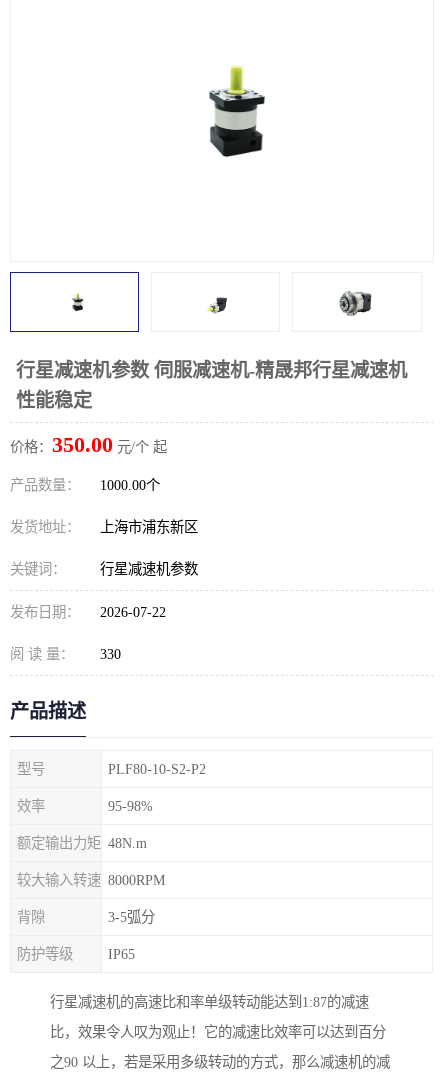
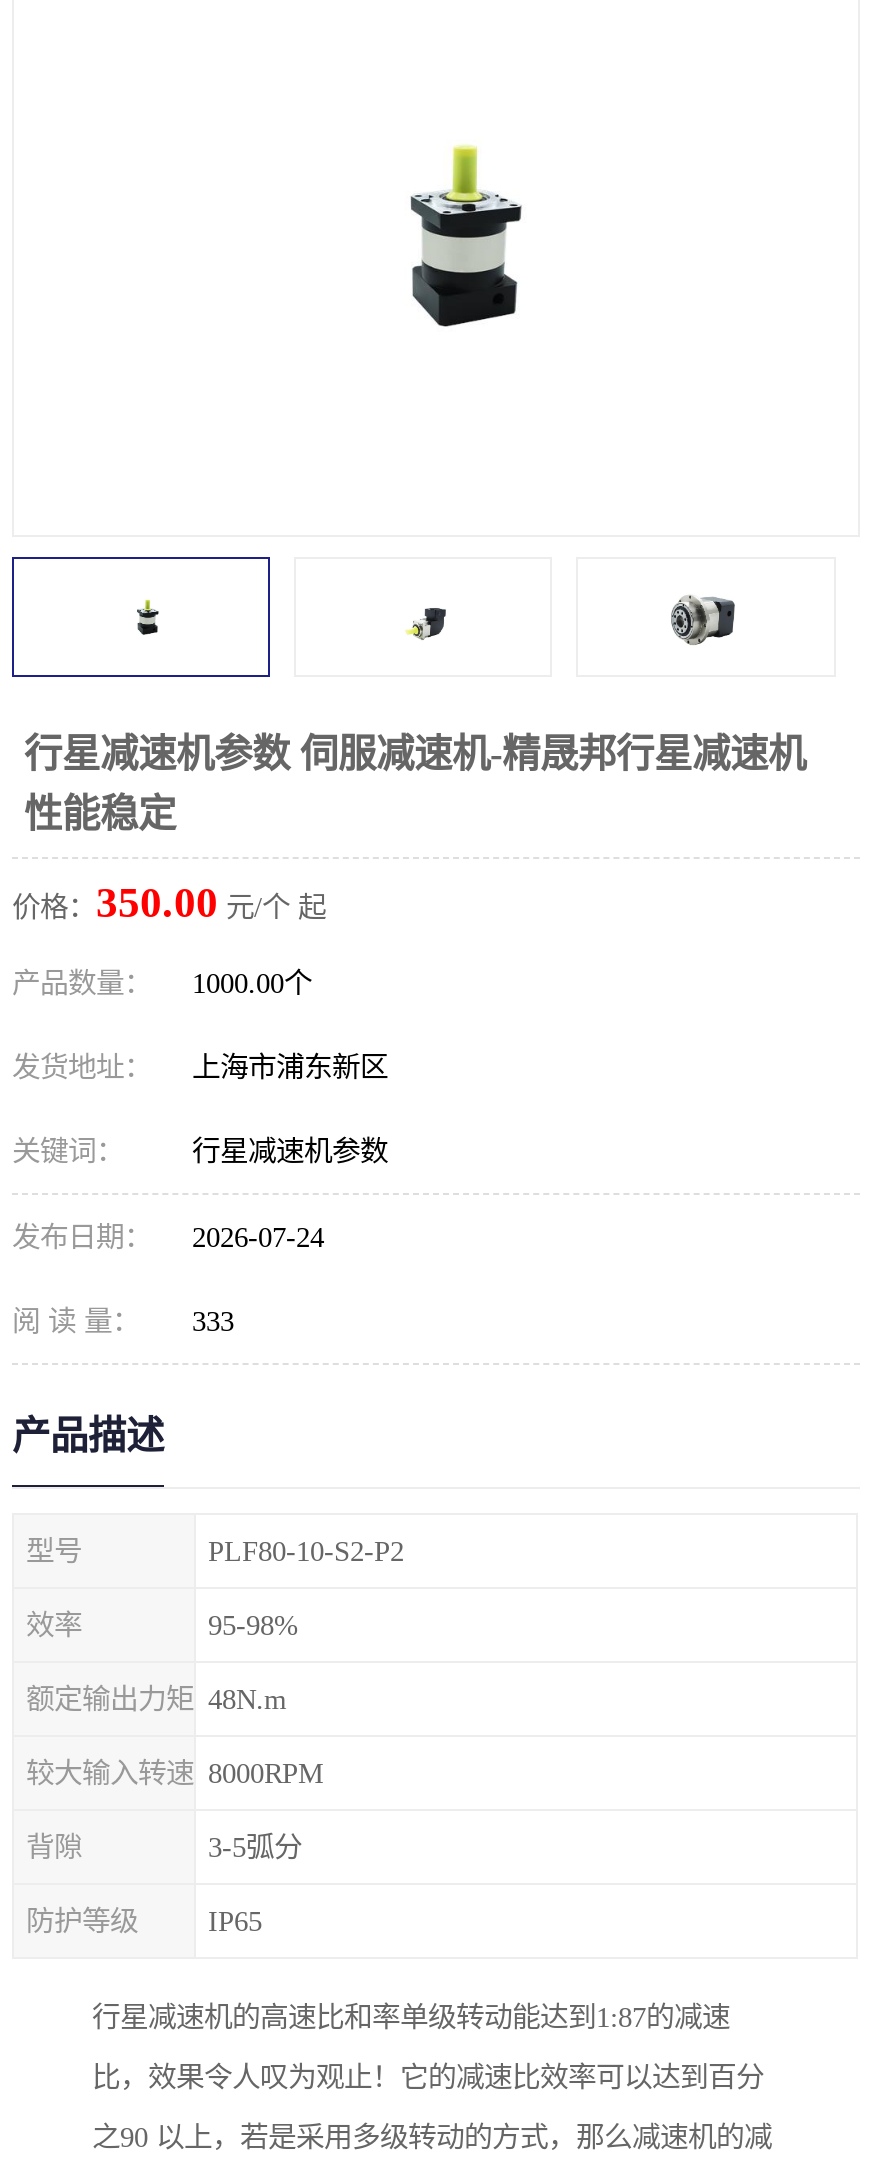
[10,604,166,620] 发布日期： 2026-07-22 -> [12,1221,324,1253] 发布日期： 2026-07-24
[10,646,121,662] 阅 读 量： 330 -> [12,1305,234,1337] 阅 读 量： 333

